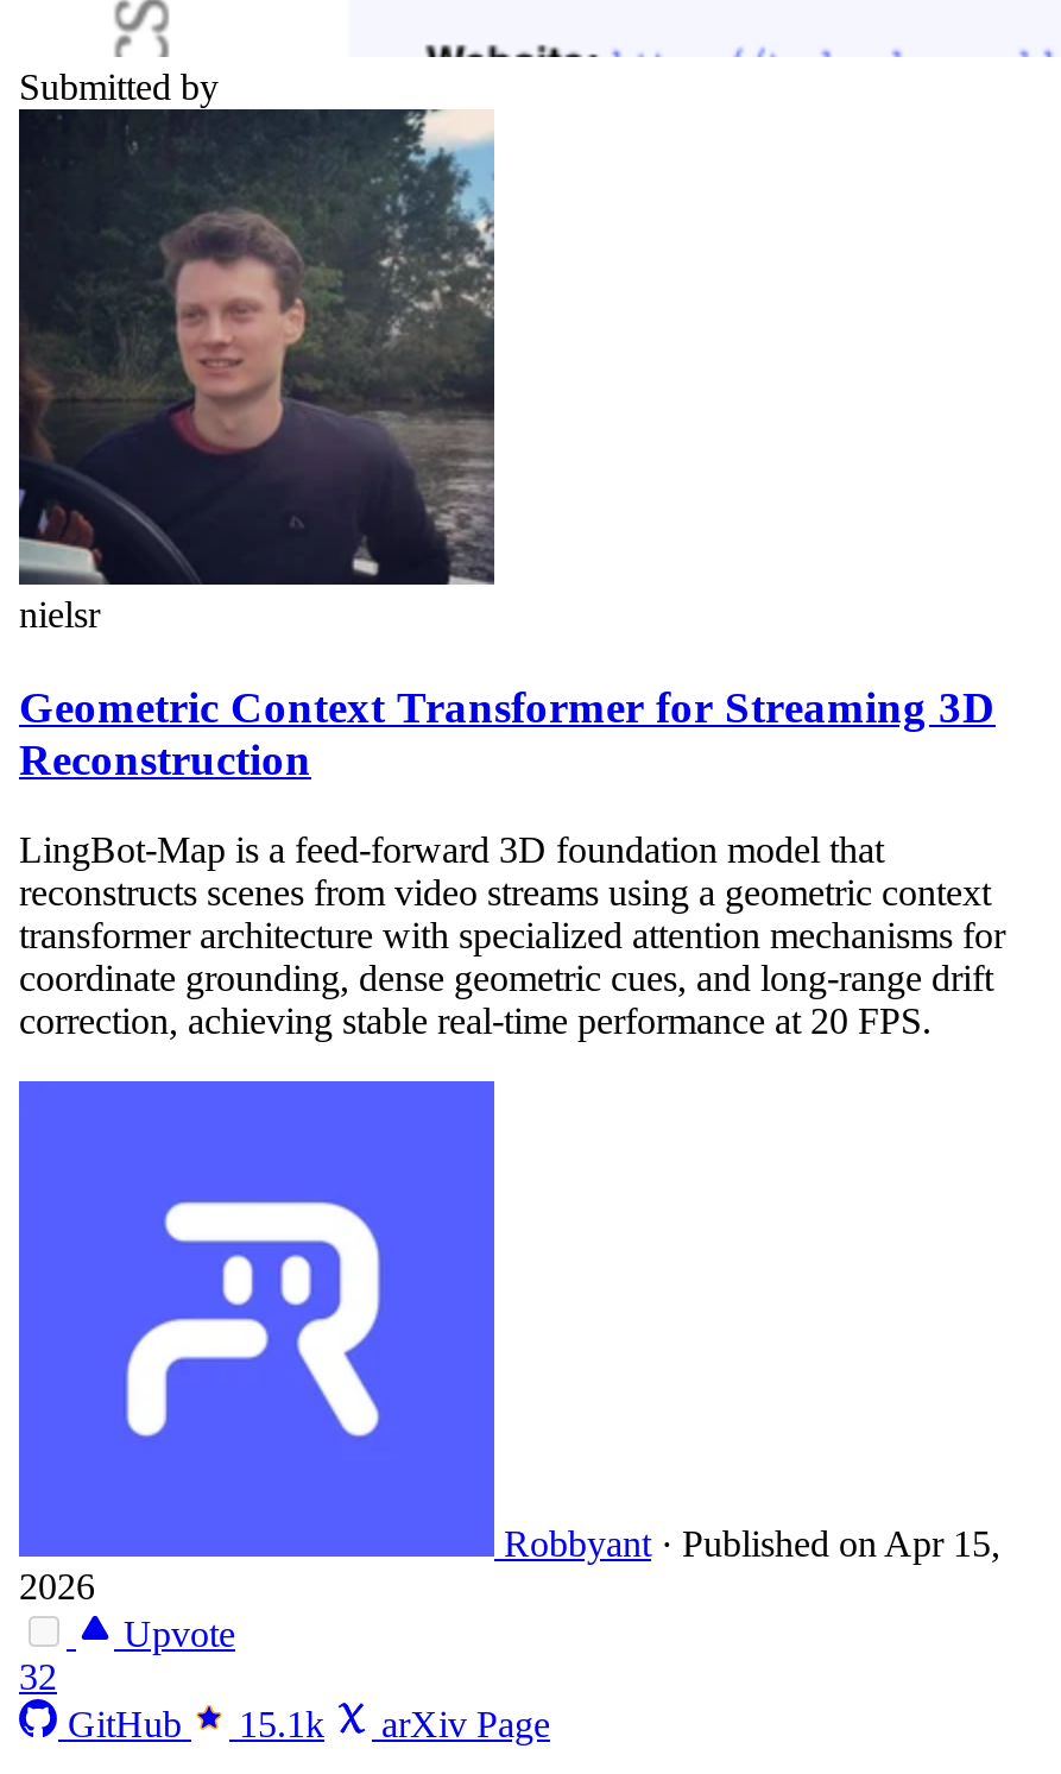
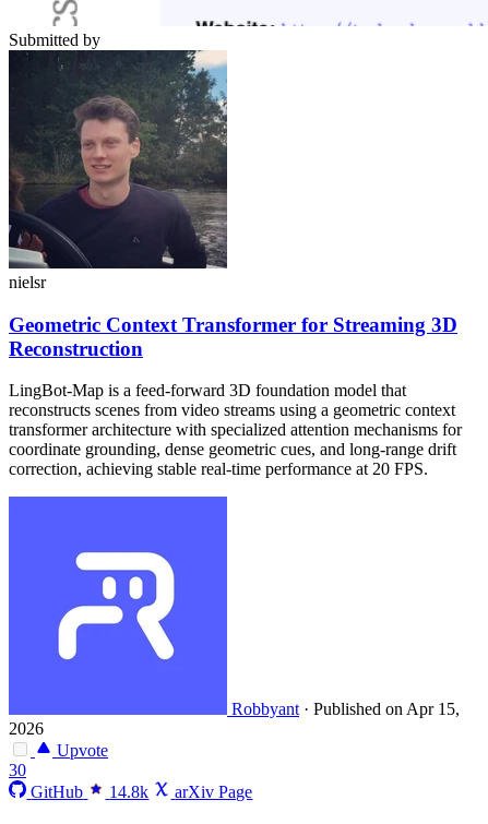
[19,1657,57,1698] 32 -> [9,761,26,780] 30
[68,1705,550,1745] GitHub 15.1k arXiv Page -> [31,783,253,802] GitHub 14.8k arXiv Page

